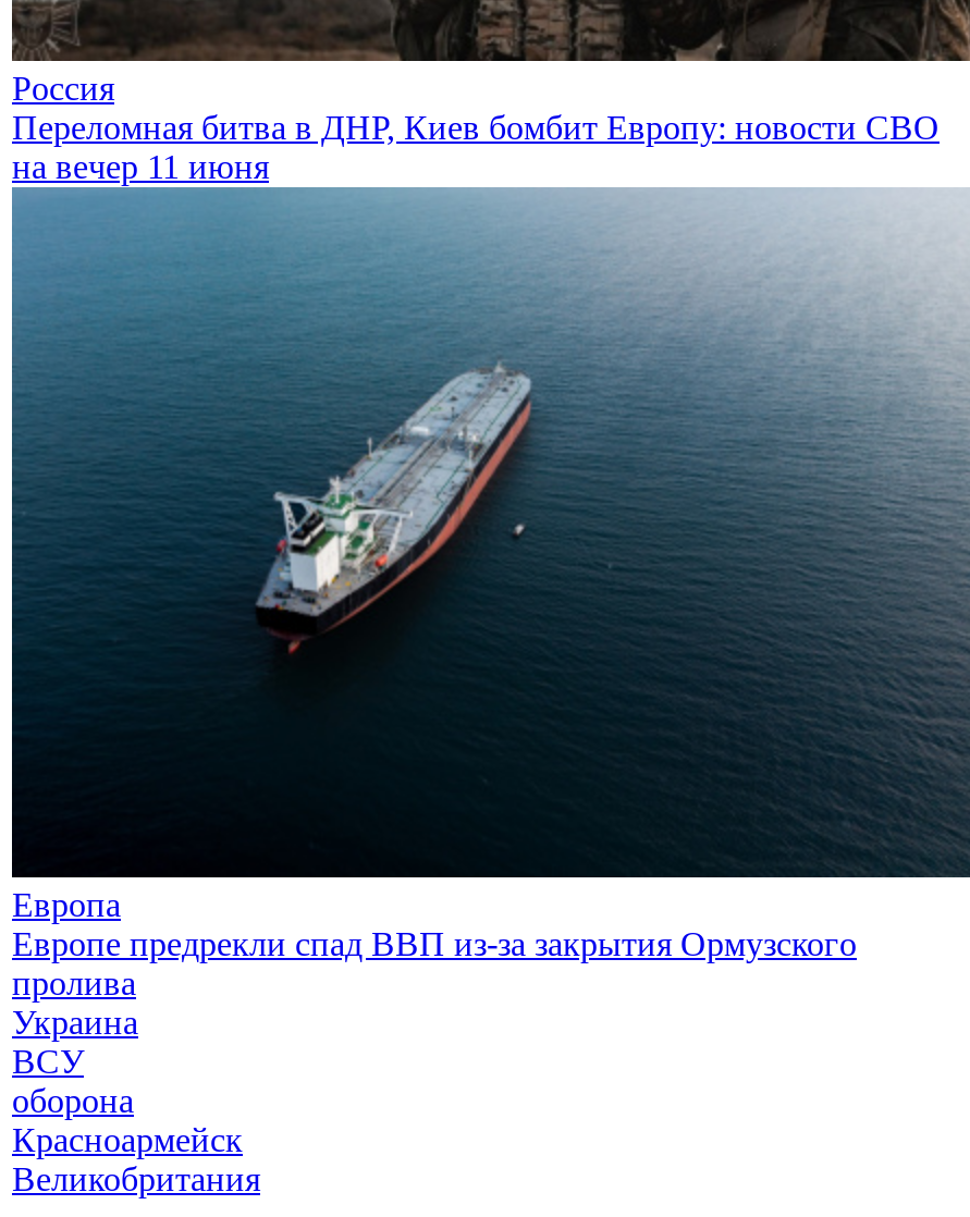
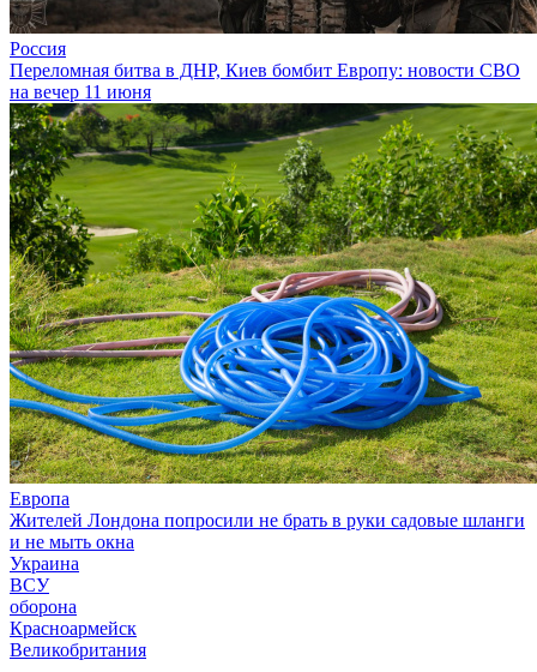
[10,185,963,1001] [image] | Европе предрекли спад ВВП из-за закрытия Ормузского | пролива -> [8,102,533,552] [image] | Жителей Лондона попросили не брать в руки садовые шланги | и не мыть окна

